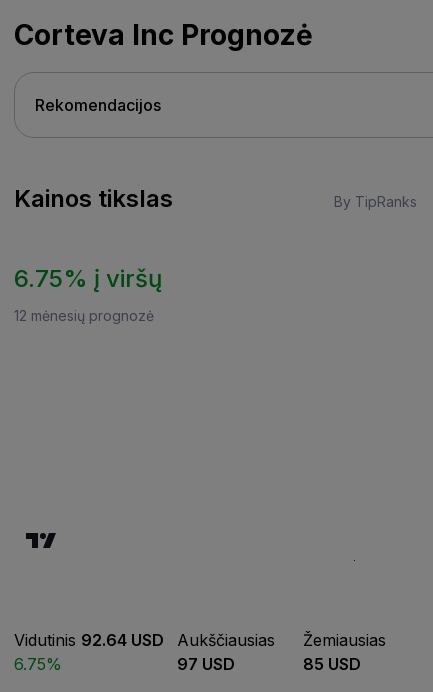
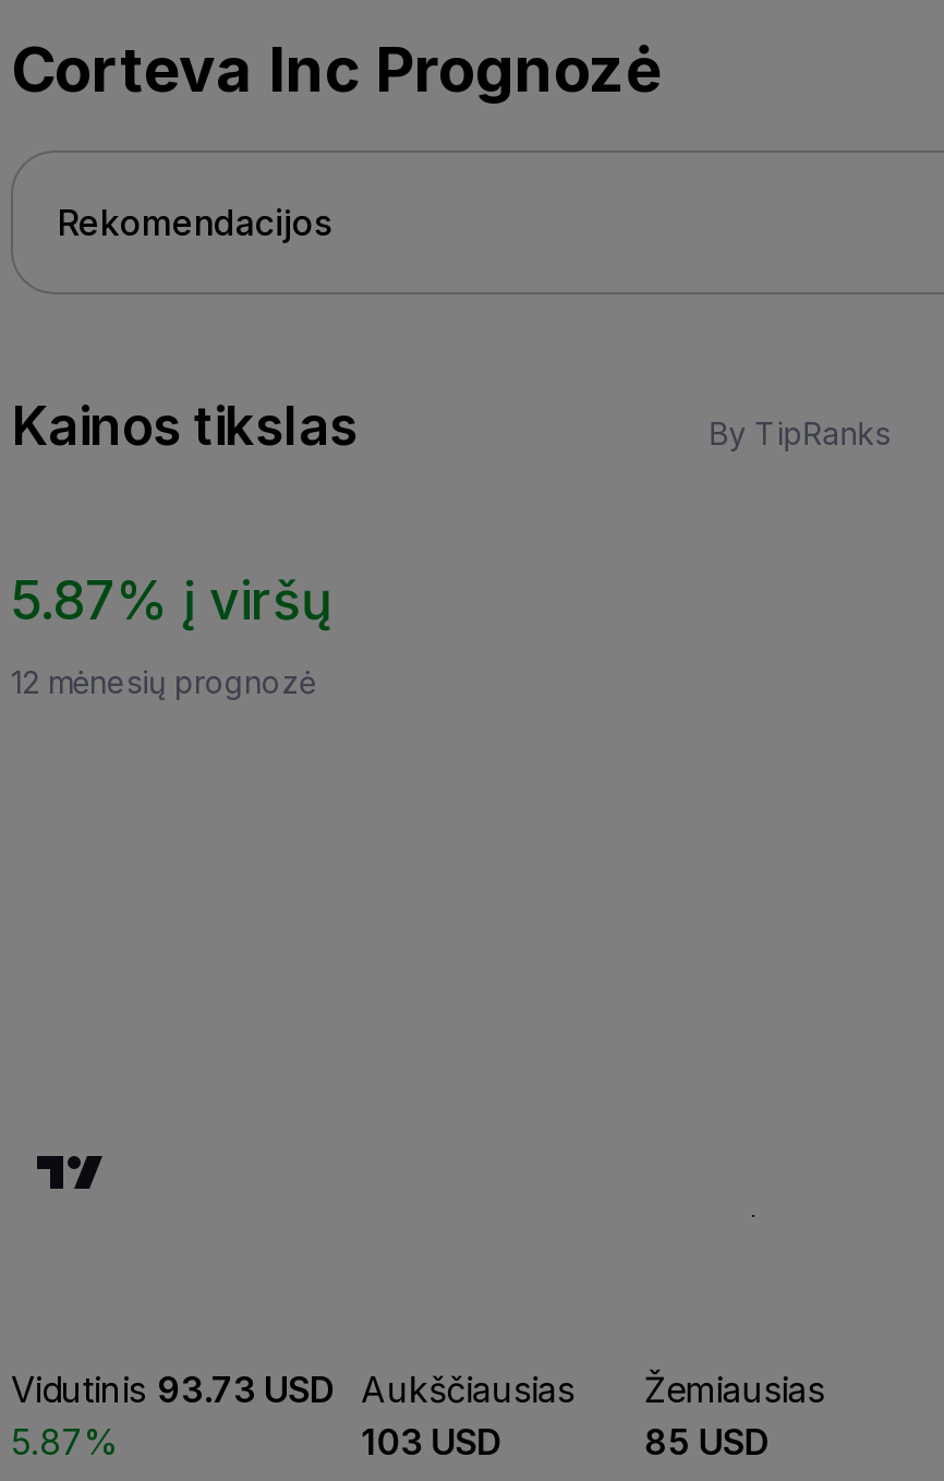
[14,264,162,293] 6.75% į viršų -> [11,569,331,633] 5.87% į viršų
[14,630,164,650] Vidutinis 92.64 USD -> [11,1368,336,1411] Vidutinis 93.73 USD
[14,654,62,674] 6.75% -> [11,1420,118,1464] 5.87%
[177,654,235,674] 97 USD -> [361,1420,503,1464] 103 USD

